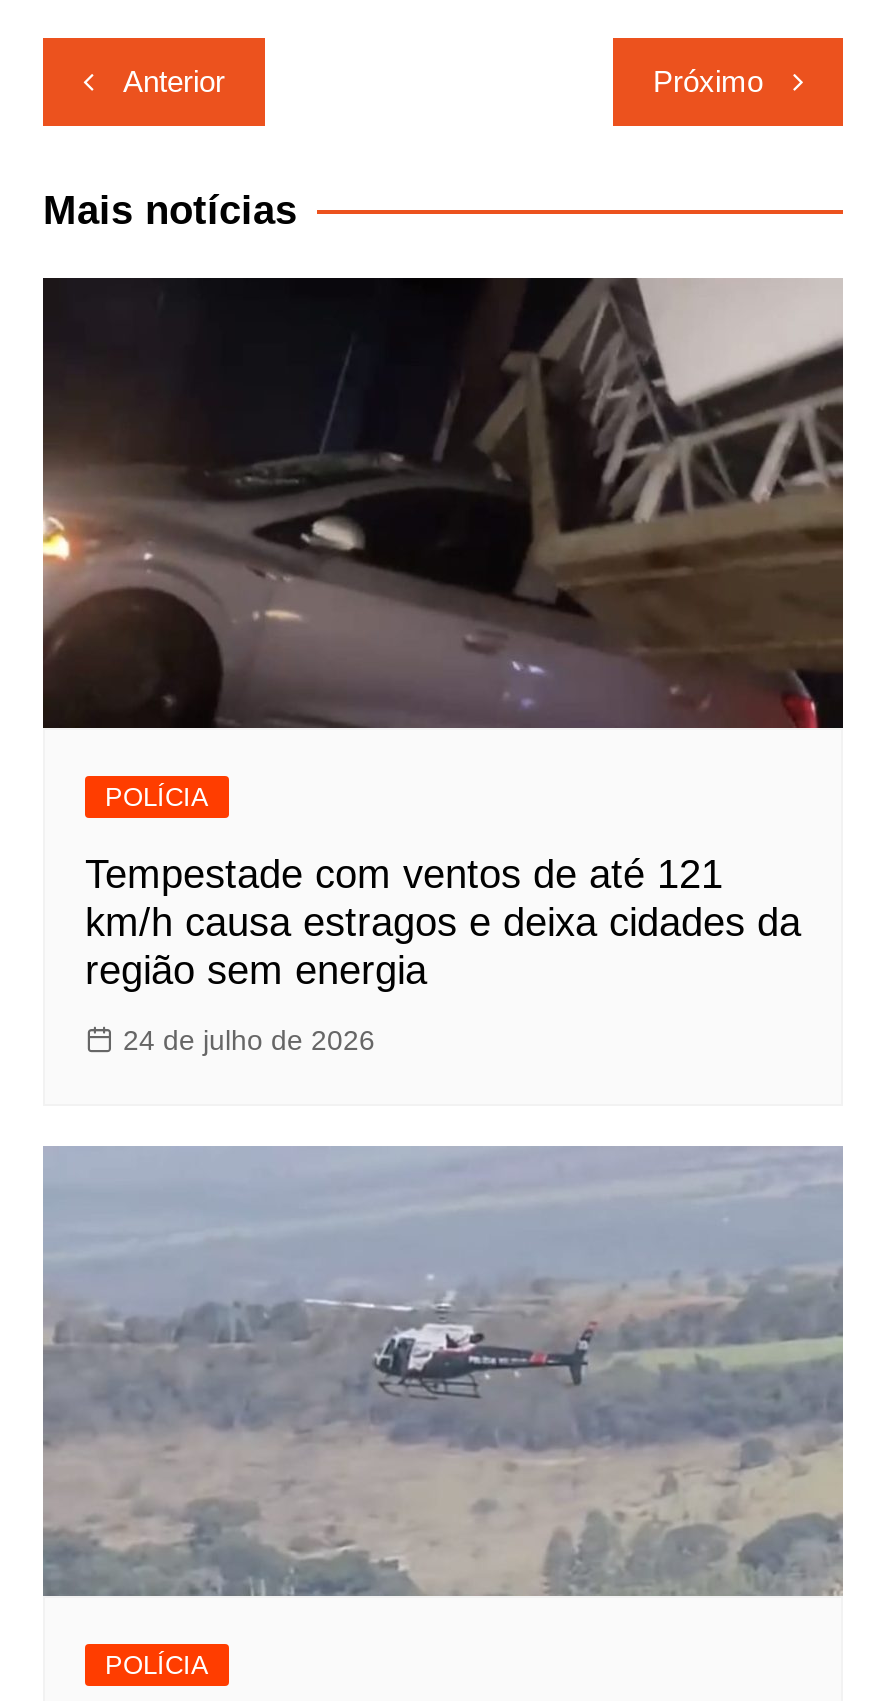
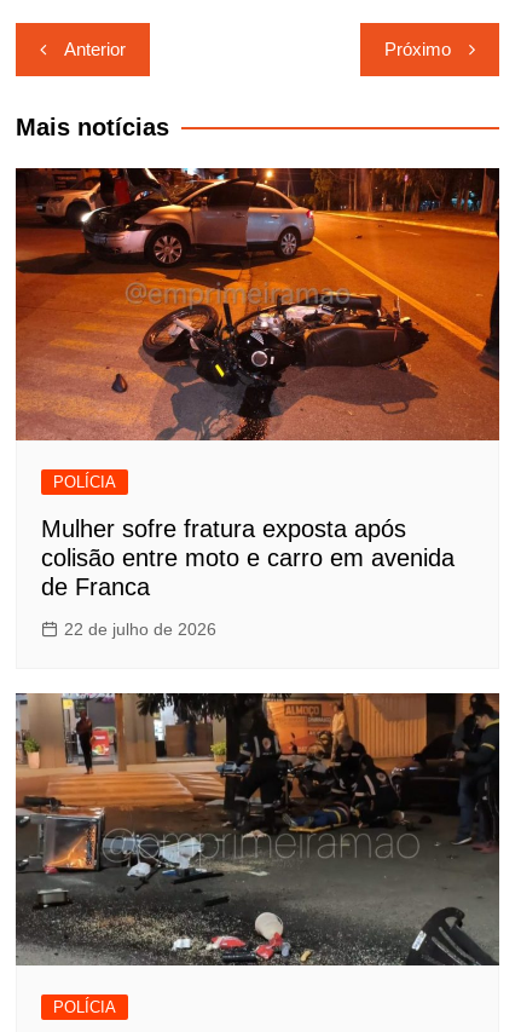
[41,275,845,729] [image] -> [15,167,500,442] [image]
[85,852,801,992] Tempestade com ventos de até 121 | km/h causa estragos e deixa cidades da | região sem energia -> [41,516,455,601] Mulher sofre fratura exposta após | colisão entre moto e carro em avenida | de Franca
[123,1024,375,1056] 24 de julho de 2026 -> [64,620,216,639] 22 de julho de 2026
[43,1145,843,1595] [image] -> [15,692,500,965] [image]

